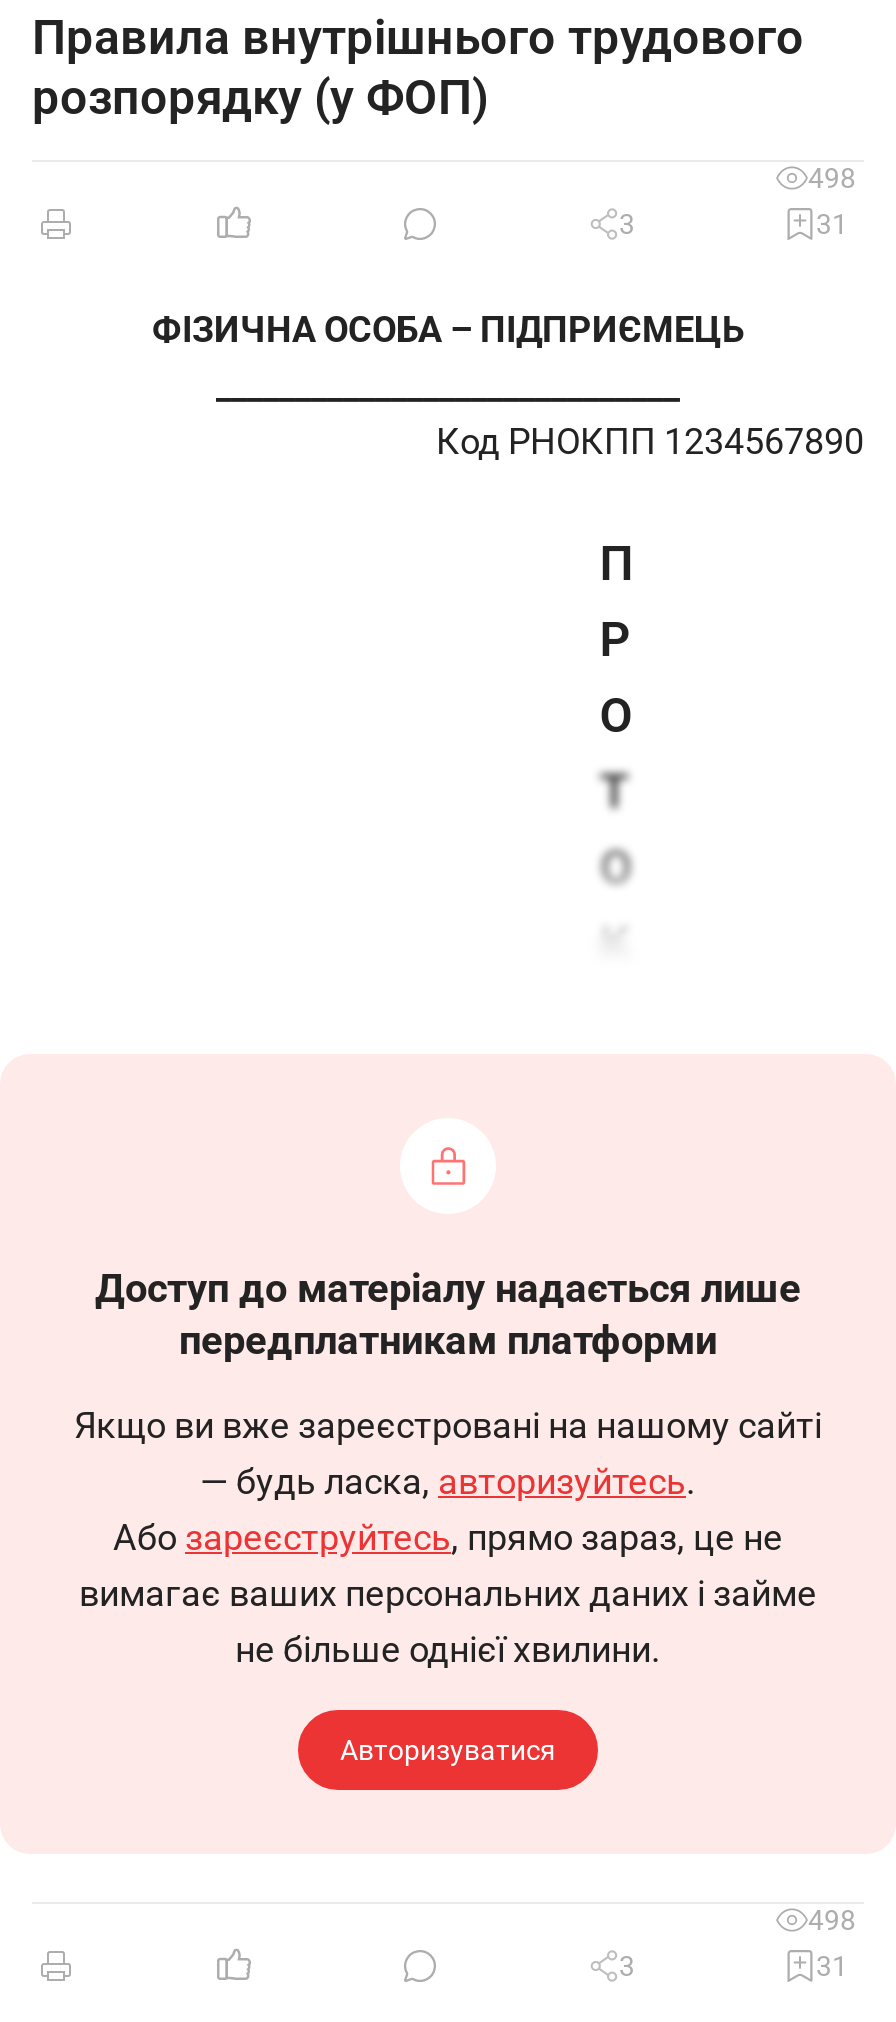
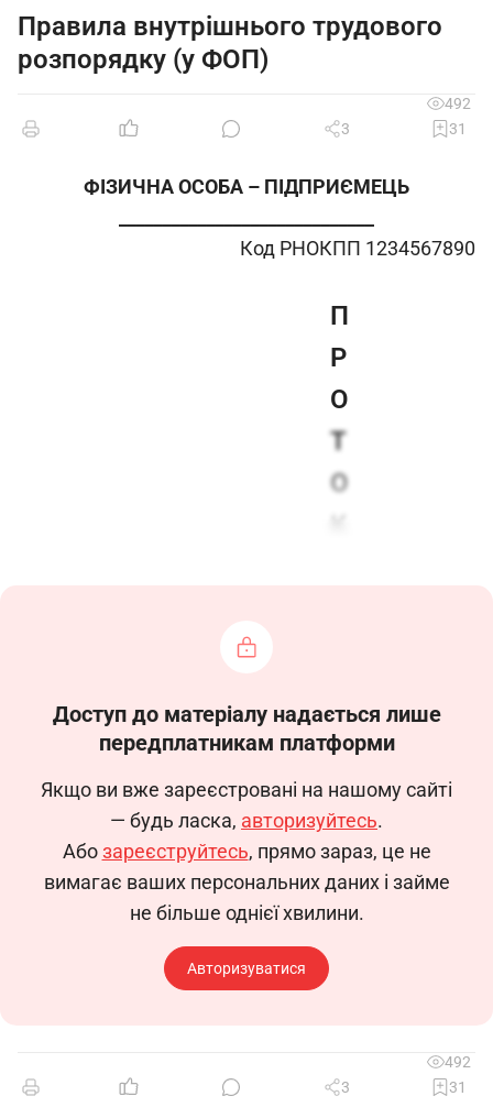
[808,162,856,194] 498 -> [445,95,471,112] 492
[808,1904,856,1936] 498 -> [445,1053,471,1071] 492

